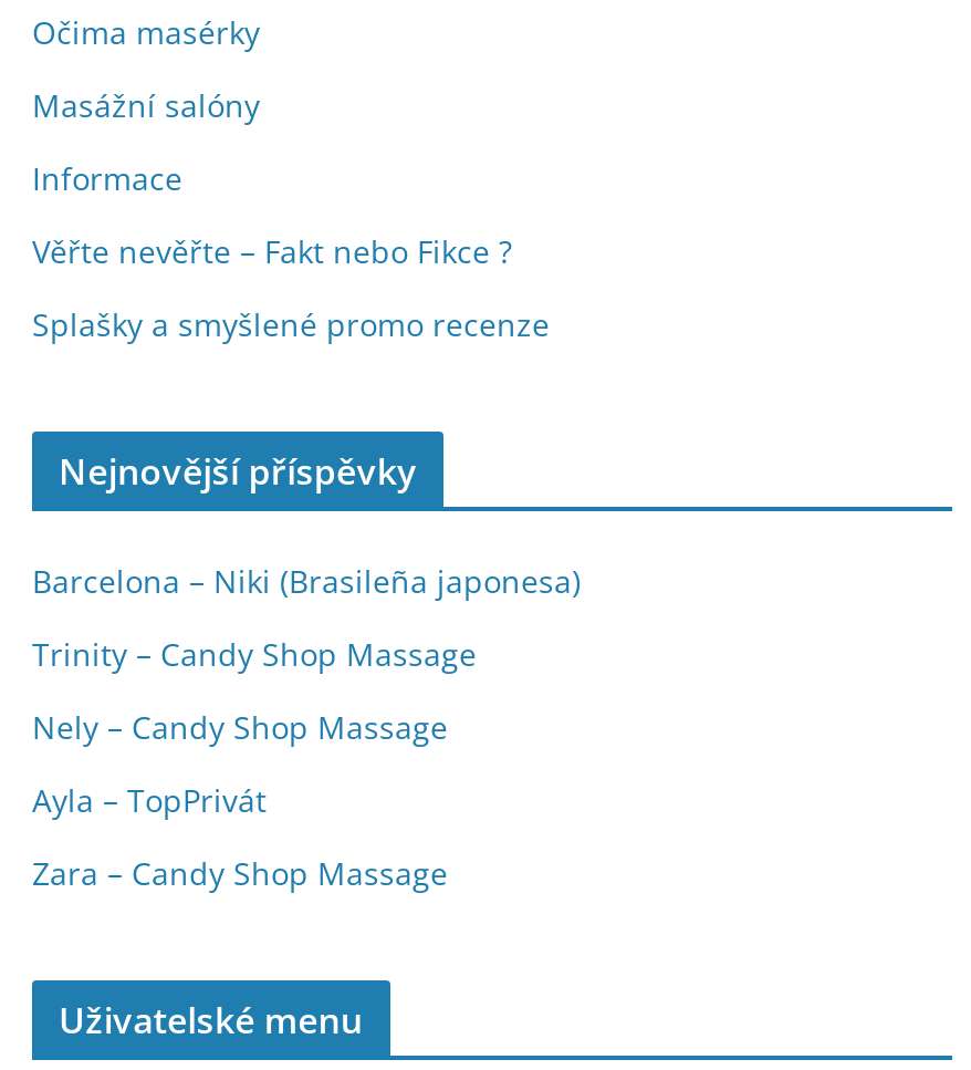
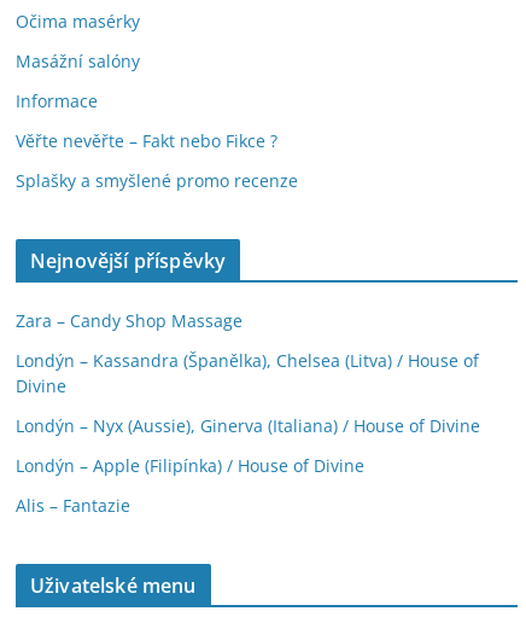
[32,560,581,821] Barcelona – Niki (Brasileña japonesa) | Trinity – Candy Shop Massage | Nely – Candy Shop Massage | Ayla – TopPrivát -> none
moved [32,852,448,894] -> [16,309,242,332]: Zara – Candy Shop Massage
none -> [16,349,480,517] Londýn – Kassandra (Španělka), Chelsea (Litva) / House of | Divine | Londýn – Nyx (Aussie), Ginerva (Italiana) / House of Divine | Londýn – Apple (Filipínka) / House of Divine | Alis – Fantazie

